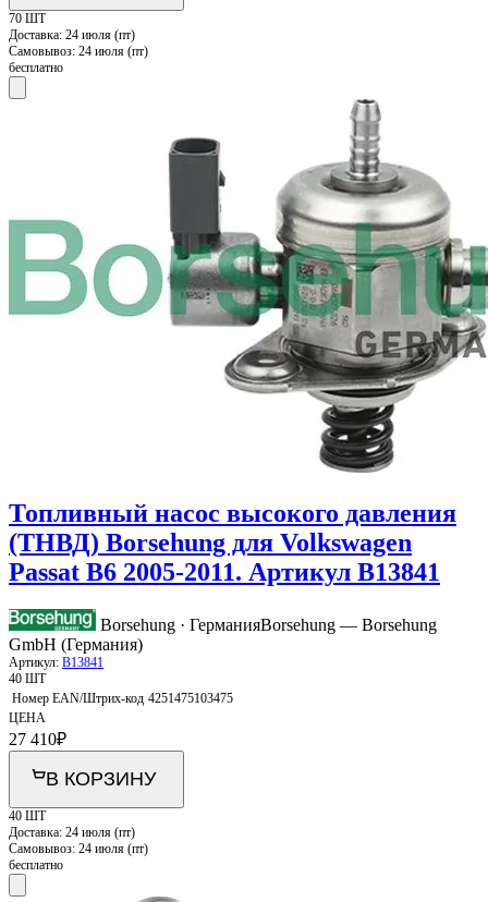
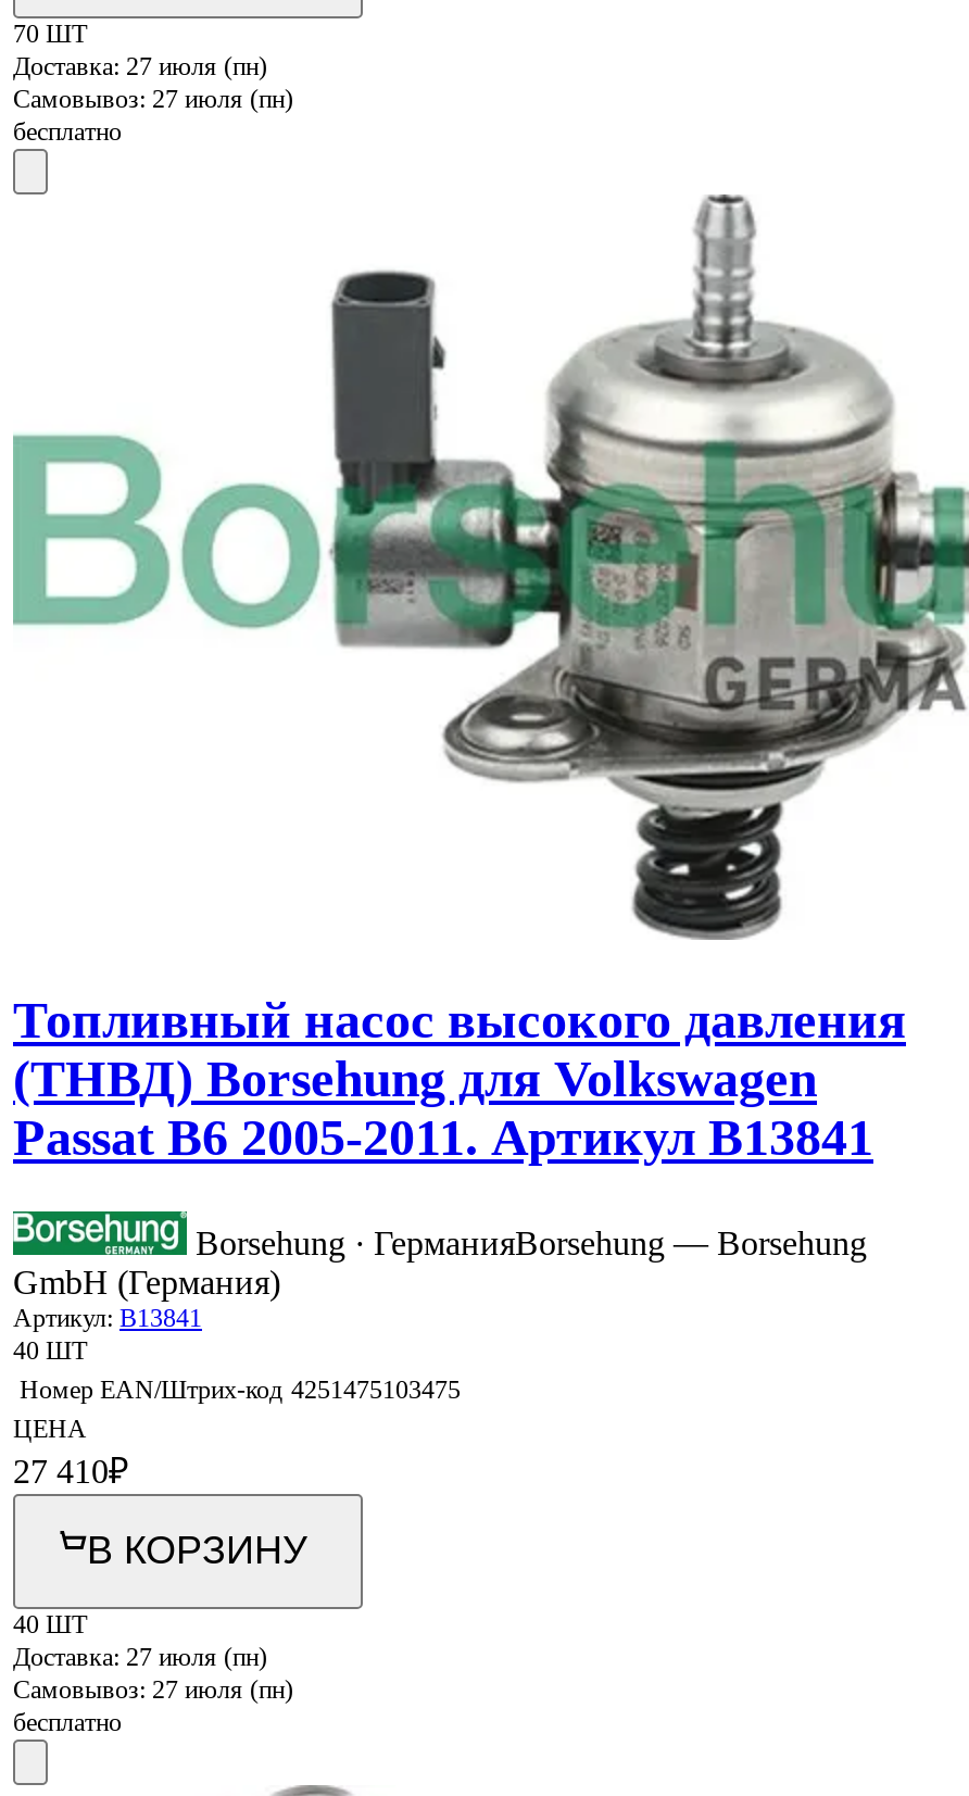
[9,27,135,42] Доставка: 24 июля (пт) -> [13,51,267,81] Доставка: 27 июля (пн)
[9,43,148,59] Самовывоз: 24 июля (пт) -> [13,83,293,114] Самовывоз: 27 июля (пн)
[9,824,135,839] Доставка: 24 июля (пт) -> [13,1641,267,1671] Доставка: 27 июля (пн)
[9,841,148,856] Самовывоз: 24 июля (пт) -> [13,1673,293,1704] Самовывоз: 27 июля (пн)

